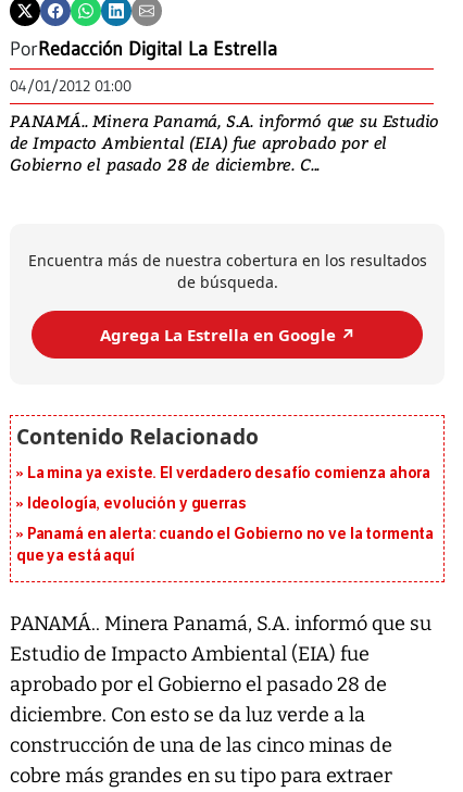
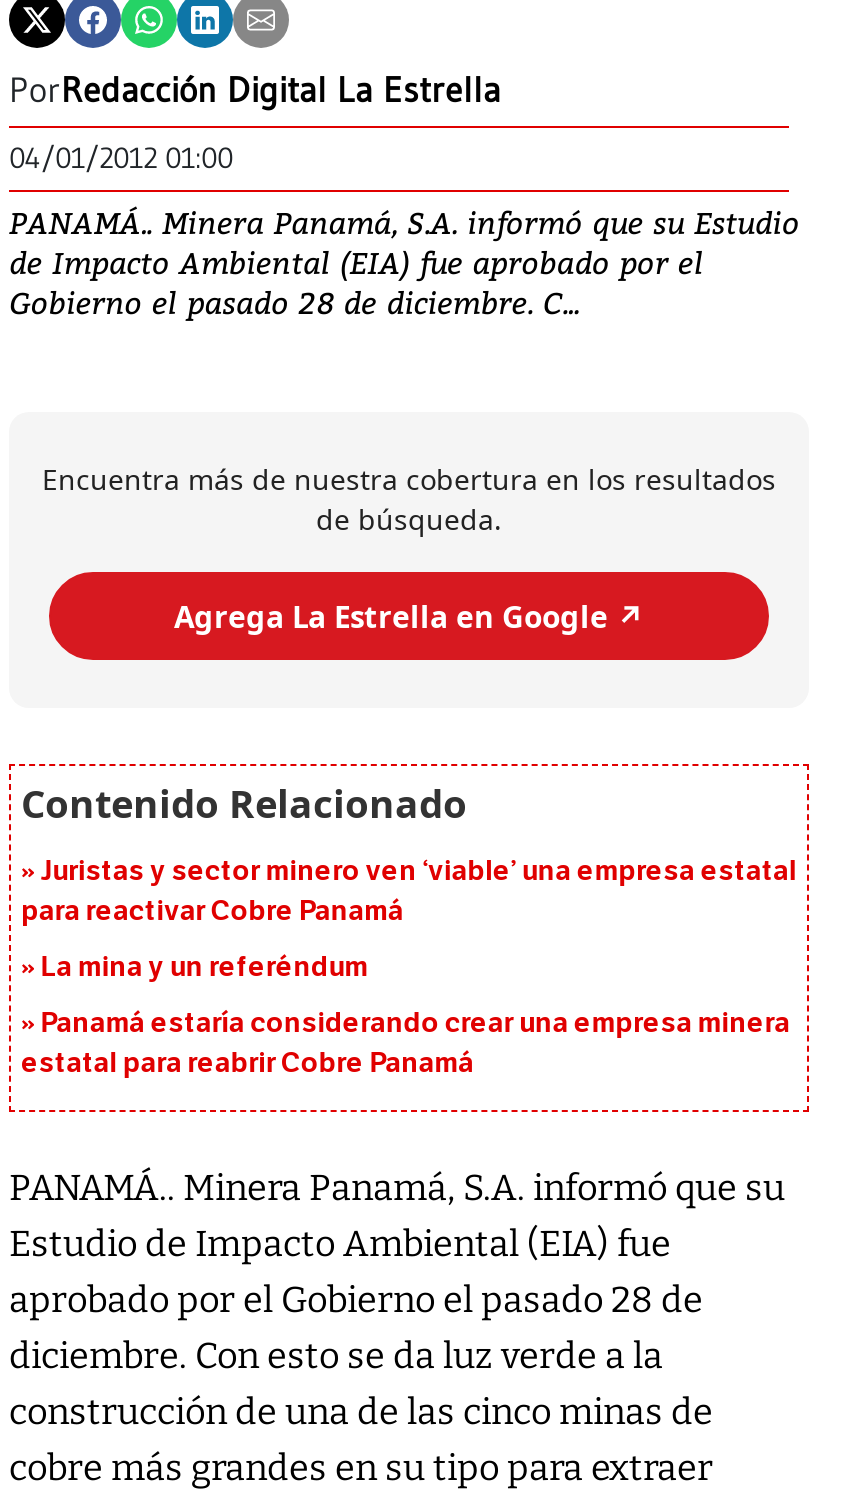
[27,464,431,483] La mina ya existe. El verdadero desafío comienza ahora -> [21,855,797,929] Juristas y sector minero ven ‘viable’ una empresa estatal | para reactivar Cobre Panamá
[27,495,246,513] Ideología, evolución y guerras -> [41,951,368,985] La mina y un referéndum
[16,525,434,565] Panamá en alerta: cuando el Gobierno no ve la tormenta | que ya está aquí -> [21,1007,790,1081] Panamá estaría considerando crear una empresa minera | estatal para reabrir Cobre Panamá

